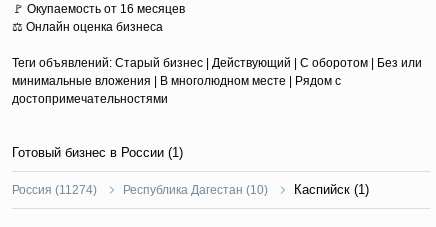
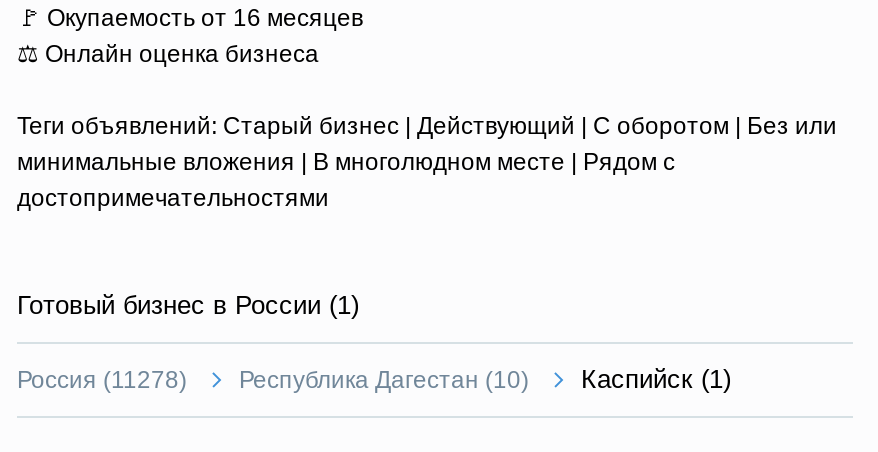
[12,182,369,197] Россия (11274) Республика Дагестан (10) Каспийск (1) -> [17,364,731,394] Россия (11278) Республика Дагестан (10) Каспийск (1)

